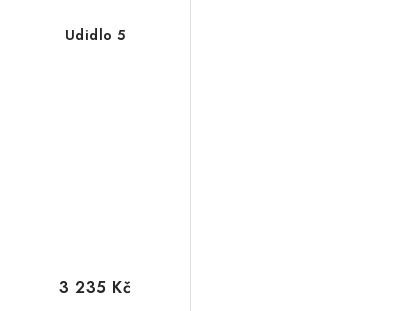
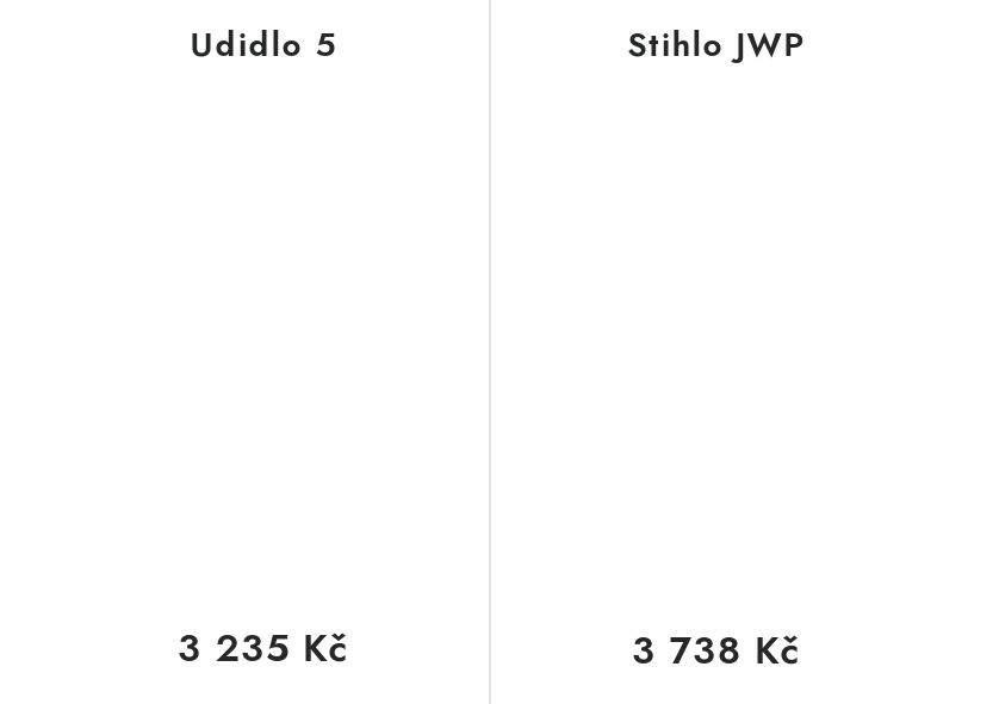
none -> [628,20,804,68] Stihlo JWP
none -> [631,622,801,677] 3 738 Kč

